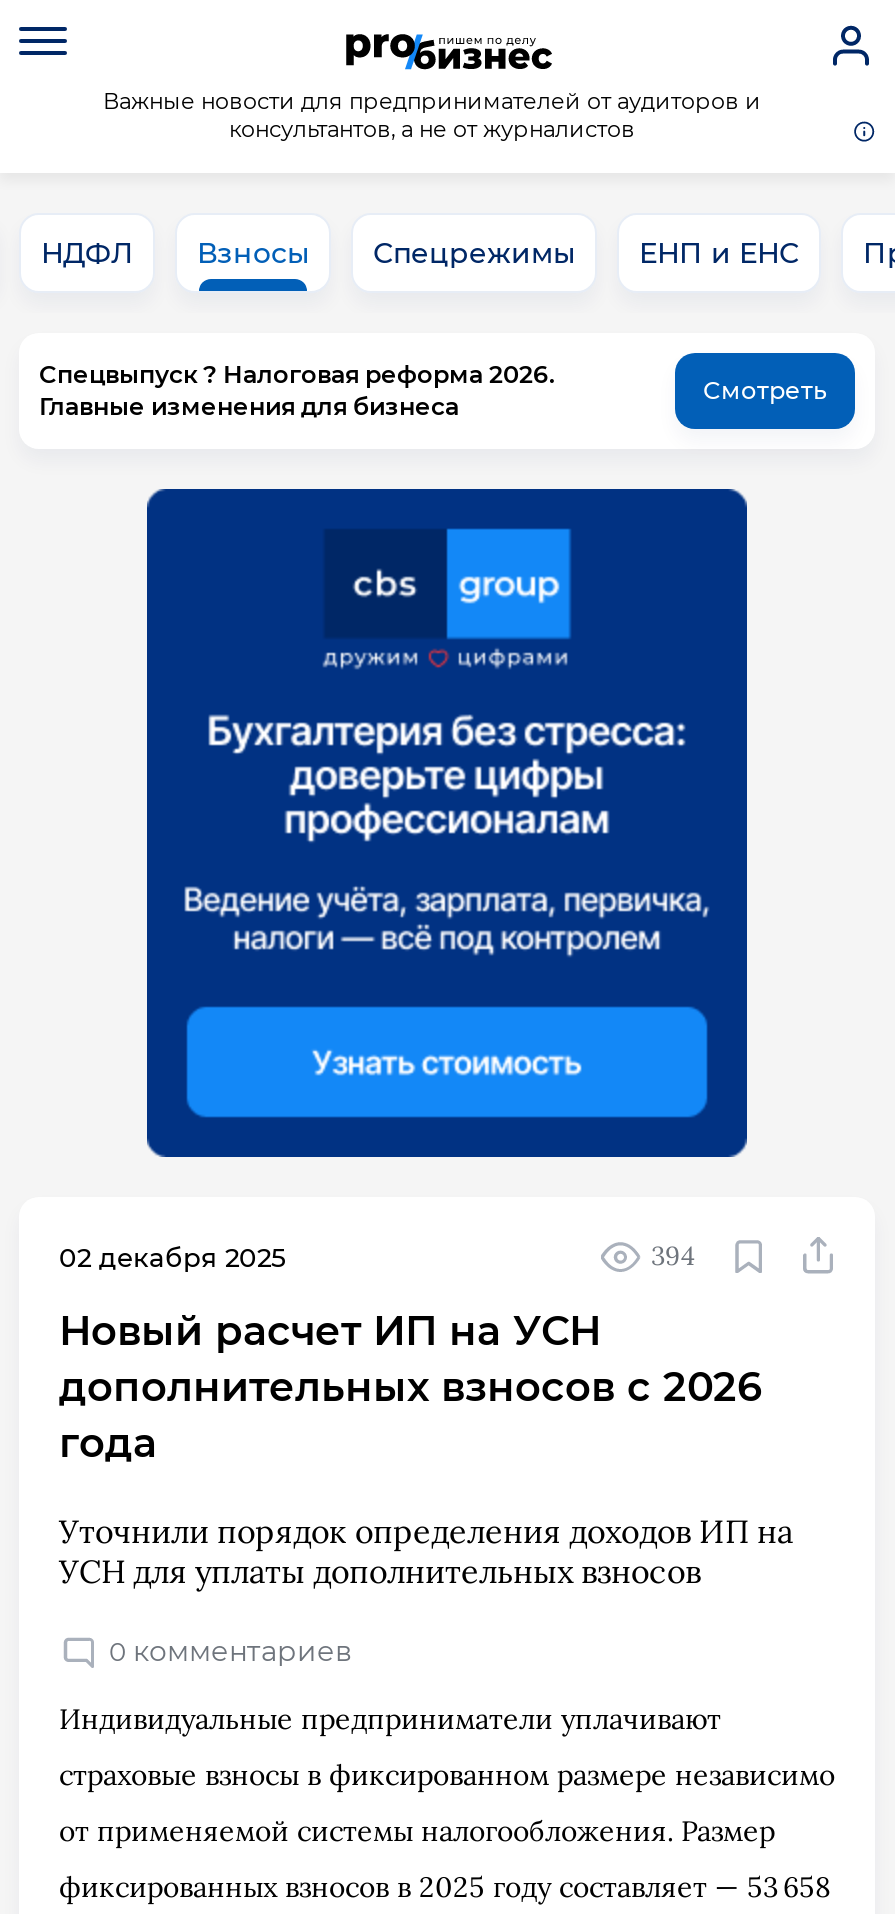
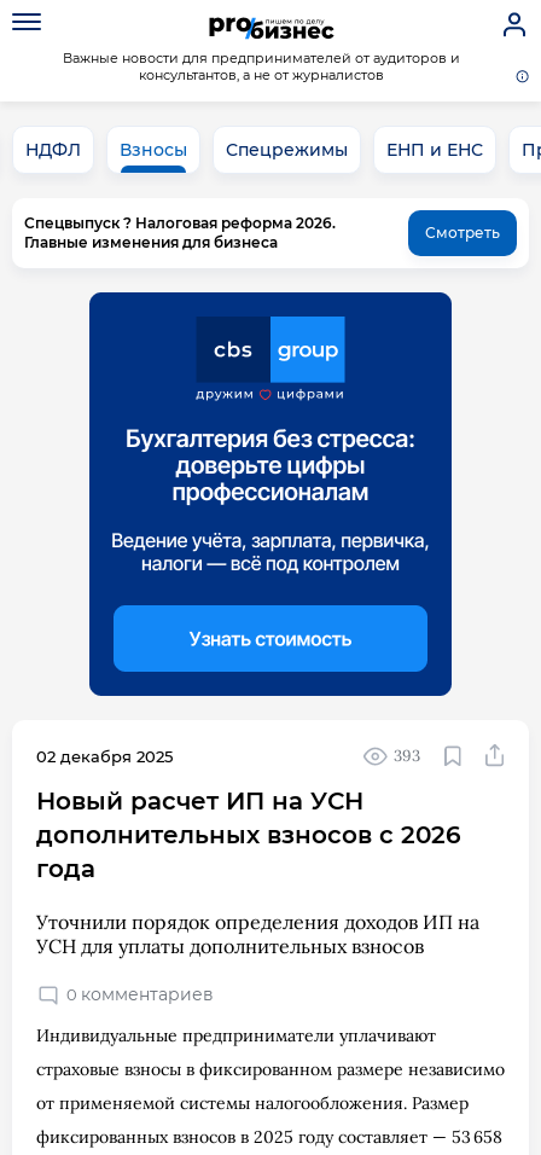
[651,1239,695,1273] 394 -> [394,745,420,766] 393

